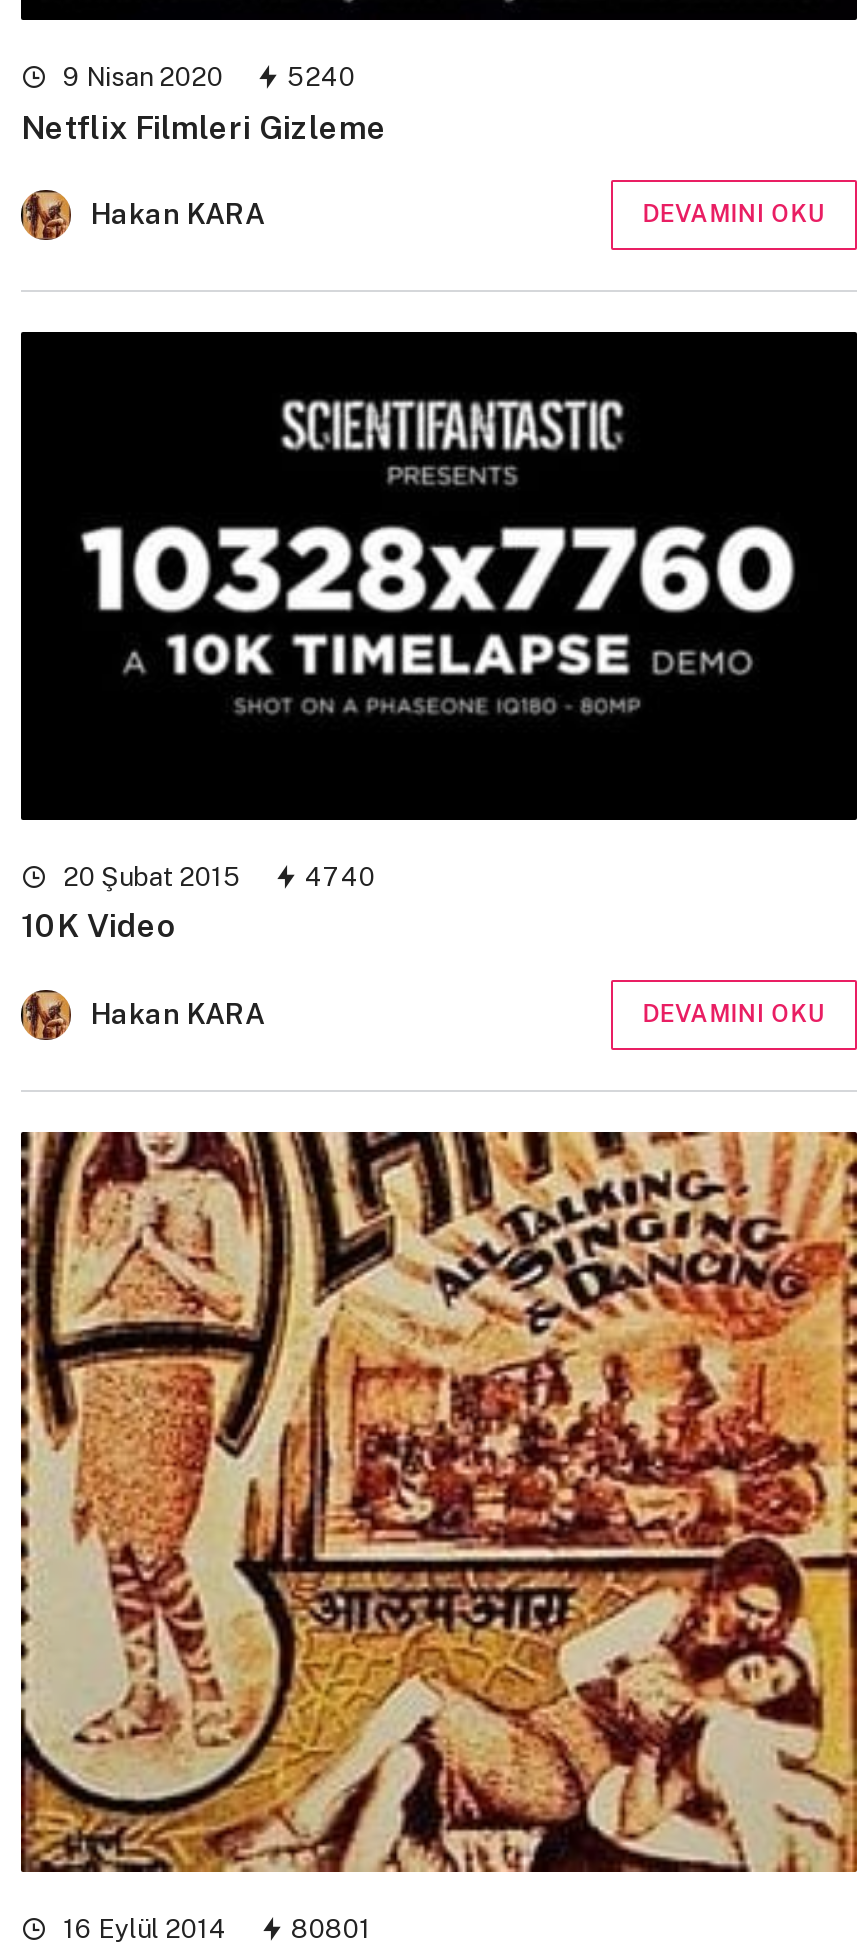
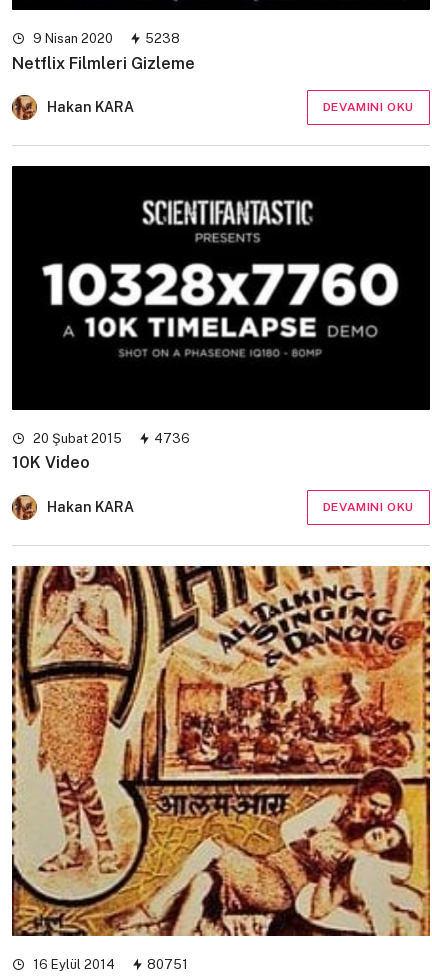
[57,63,355,93] 9 Nisan 2020 5240 -> [30,31,180,46] 9 Nisan 2020 5238
[57,861,375,891] 20 Şubat 2015 4740 -> [30,431,190,446] 20 Şubat 2015 4736
[57,1914,371,1944] 16 Eylül 2014 80801 -> [30,957,188,972] 16 Eylül 2014 80751

